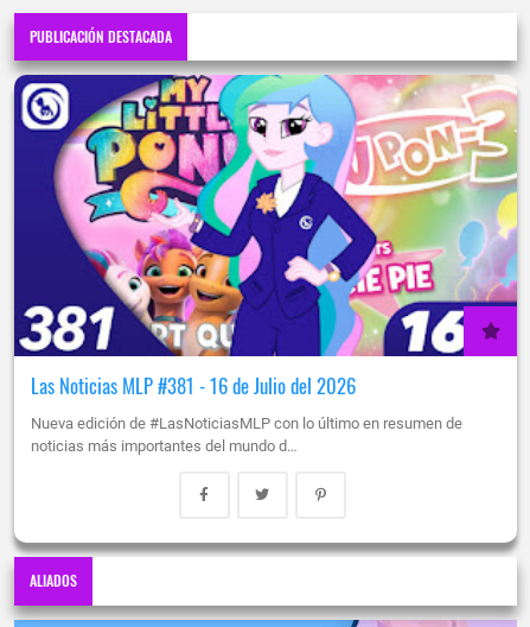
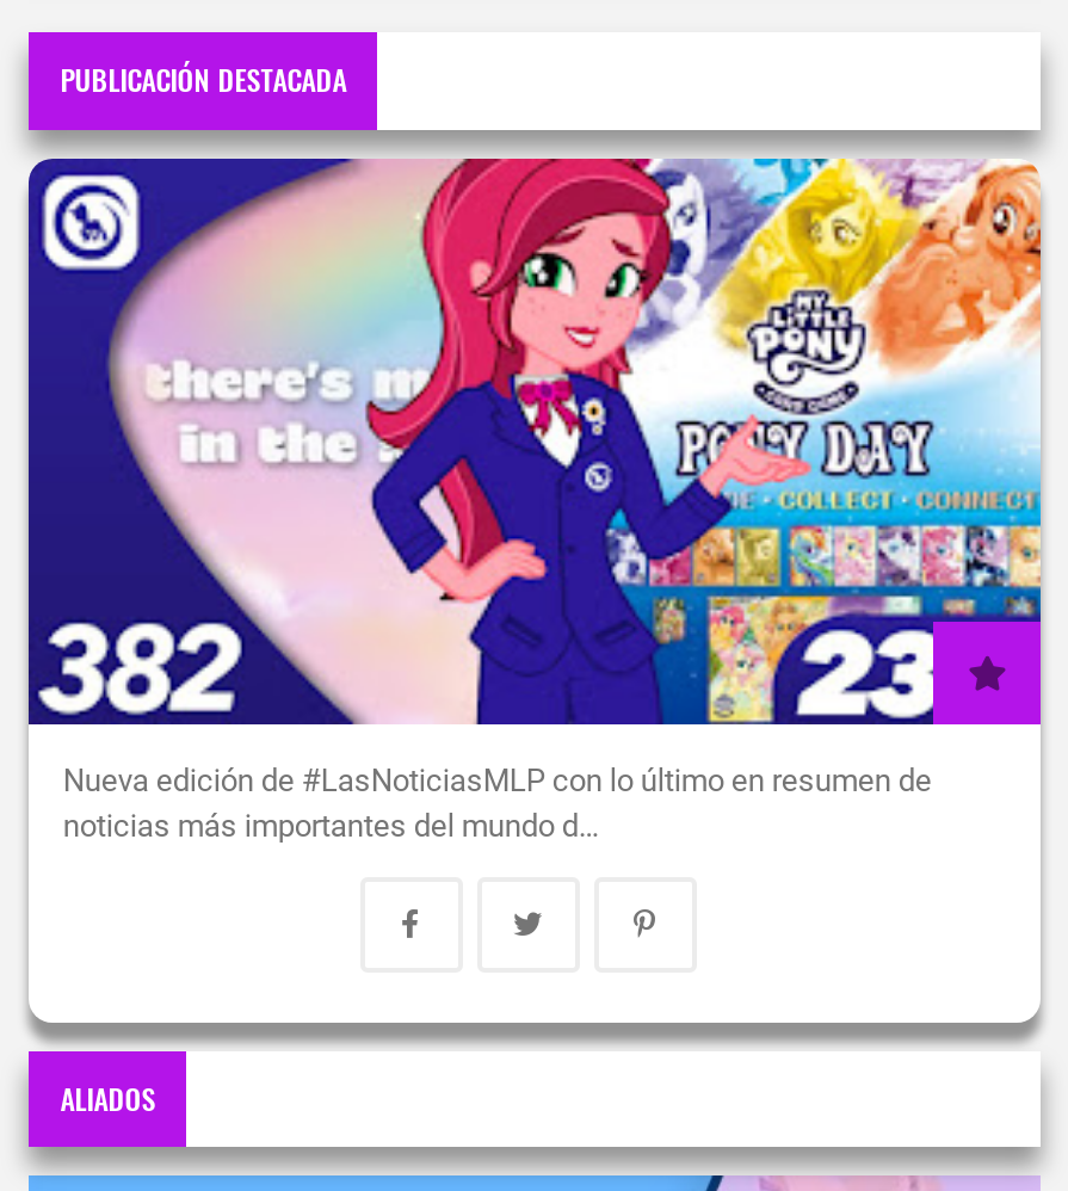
[33,74,518,357] [image] -> [67,155,1043,726] [image]
[31,370,356,400] Las Noticias MLP #381 - 16 de Julio del 2026 -> none

